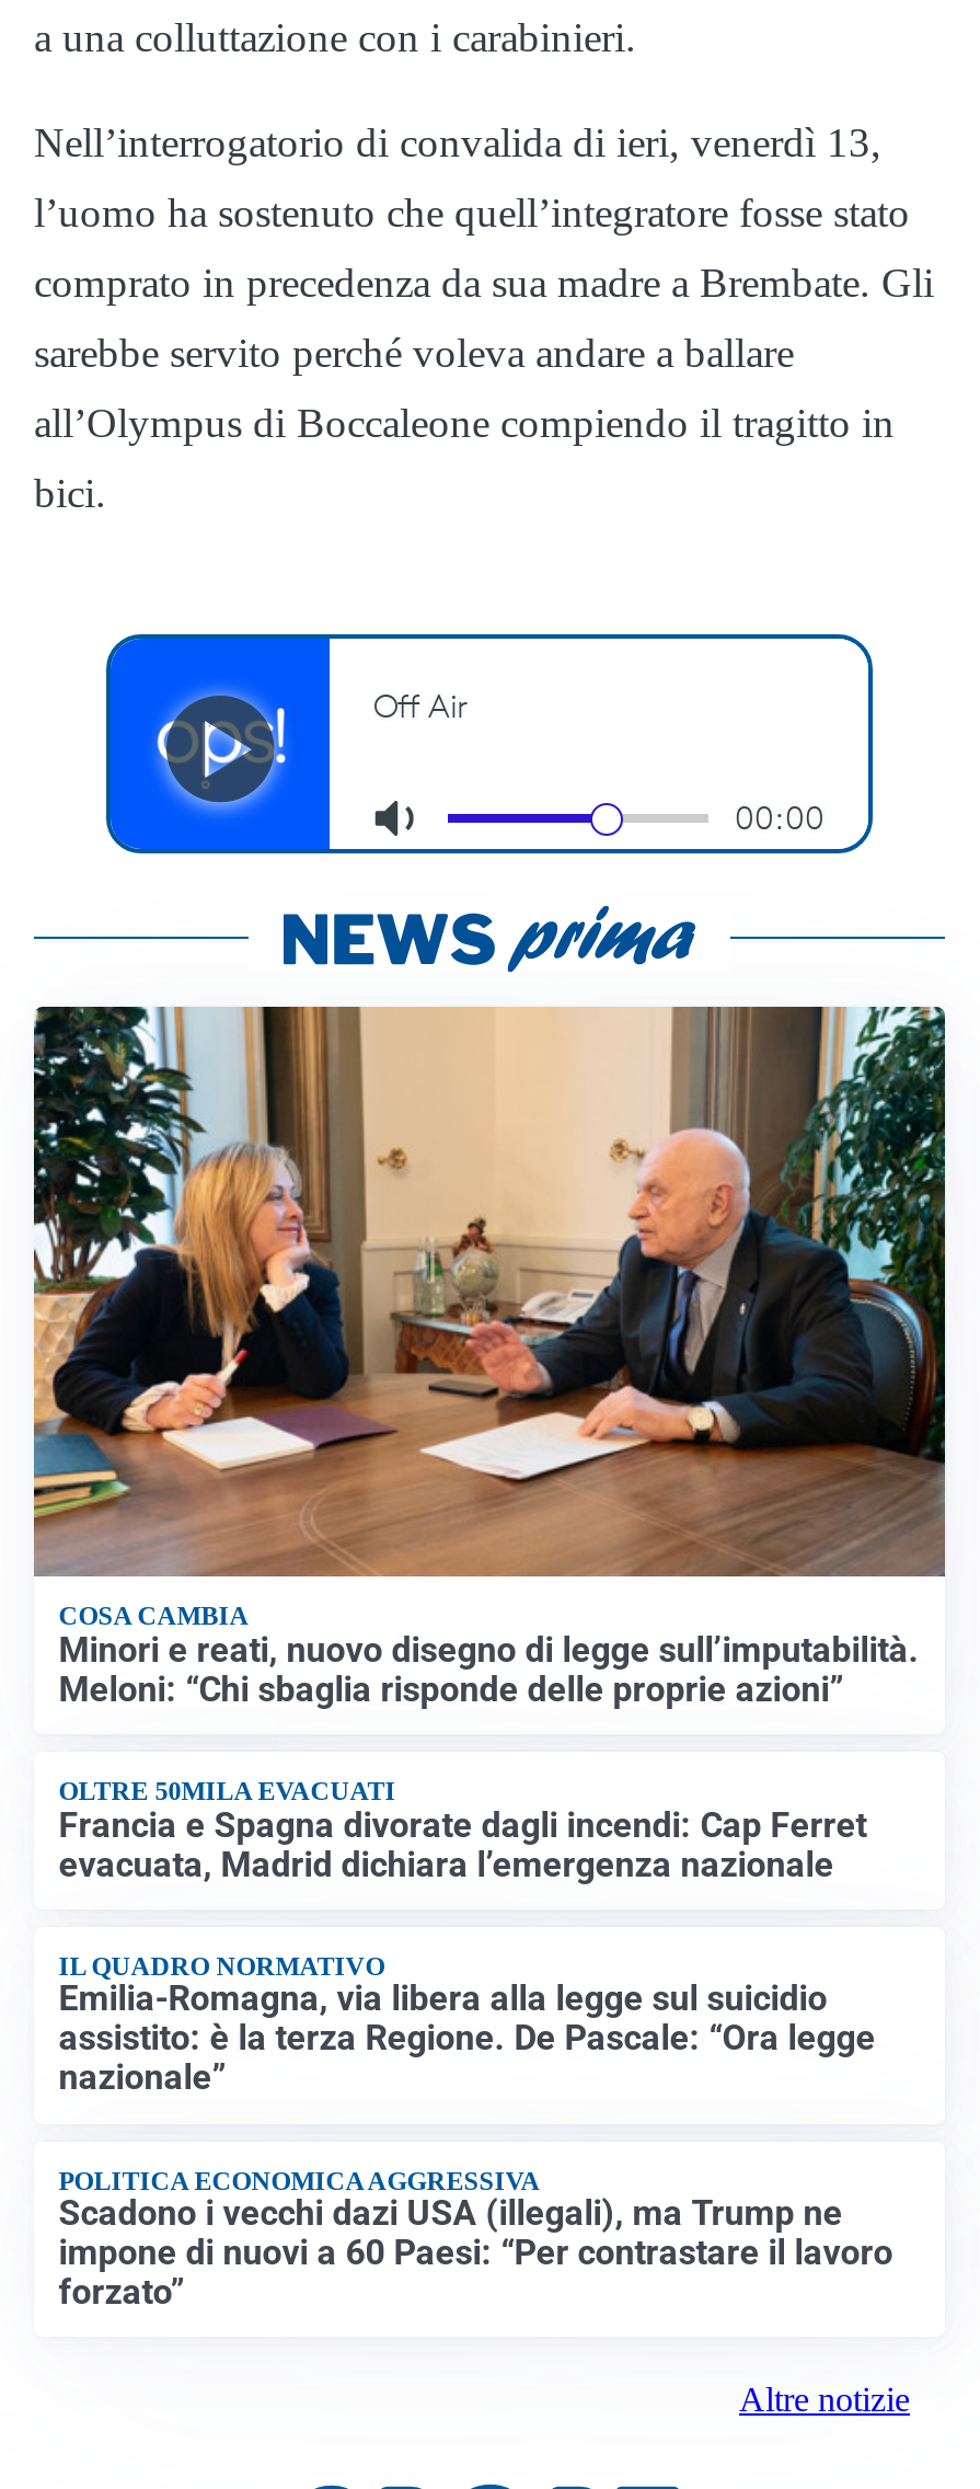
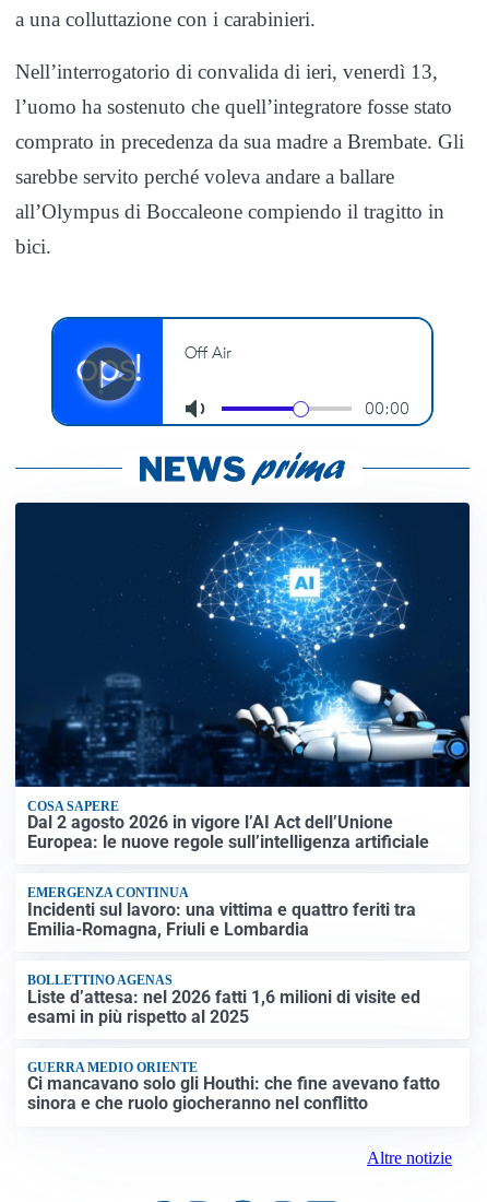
[32,1003,947,1709] [image] | COSA CAMBIA | Minori e reati, nuovo disegno di legge sull’imputabilità. | Meloni: “Chi sbaglia risponde delle proprie azioni” -> [14,502,471,852] [image] | COSA SAPERE | Dal 2 agosto 2026 in vigore l’AI Act dell’Unione | Europea: le nuove regole sull’intelligenza artificiale
[58,1776,867,1884] OLTRE 50MILA EVACUATI | Francia e Spagna divorate dagli incendi: Cap Ferret | evacuata, Madrid dichiara l’emergenza nazionale -> [28,886,416,940] EMERGENZA CONTINUA | Incidenti sul lavoro: una vittima e quattro feriti tra | Emilia-Romagna, Friuli e Lombardia
[58,1950,875,2098] IL QUADRO NORMATIVO | Emilia-Romagna, via libera alla legge sul suicidio | assistito: è la terza Regione. De Pascale: “Ora legge | nazionale” -> [28,973,421,1027] BOLLETTINO AGENAS | Liste d’attesa: nel 2026 fatti 1,6 milioni di visite ed | esami in più rispetto al 2025
[58,2165,893,2312] POLITICA ECONOMICA AGGRESSIVA | Scadono i vecchi dazi USA (illegali), ma Trump ne | impone di nuovi a 60 Paesi: “Per contrastare il lavoro | forzato” -> [28,1060,440,1114] GUERRA MEDIO ORIENTE | Ci mancavano solo gli Houthi: che fine avevano fatto | sinora e che ruolo giocheranno nel conflitto

